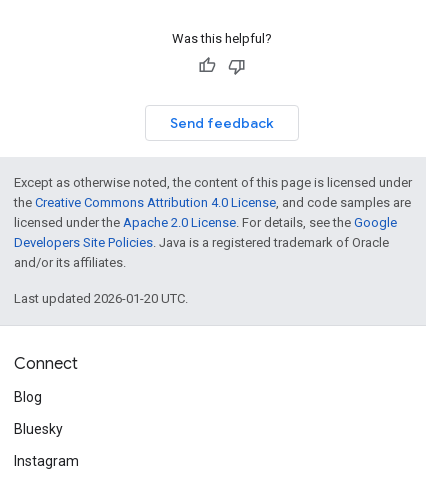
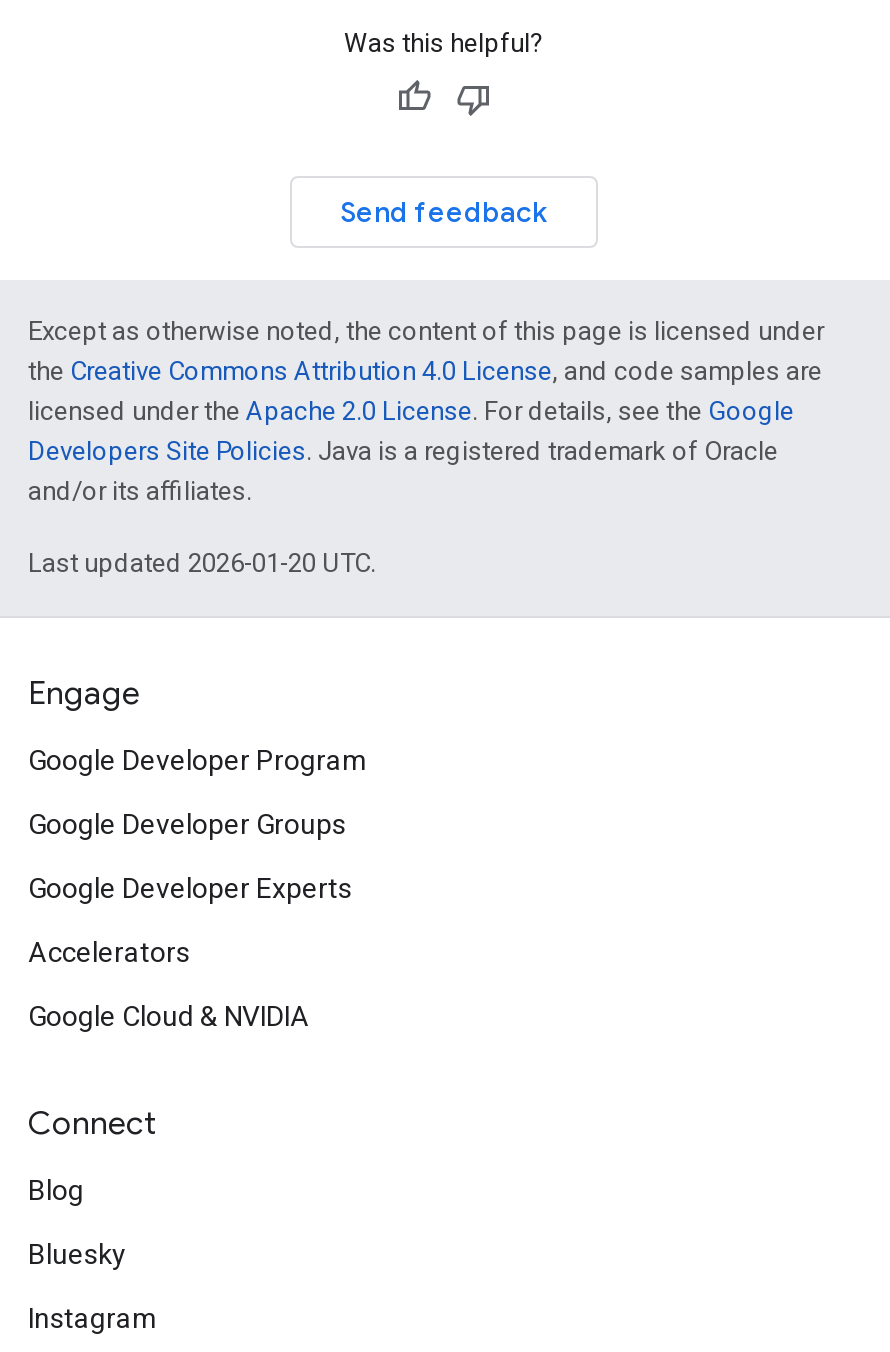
none -> [28,674,368,1032] Engage | Google Developer Program | Google Developer Groups | Google Developer Experts | Accelerators | Google Cloud & NVIDIA

